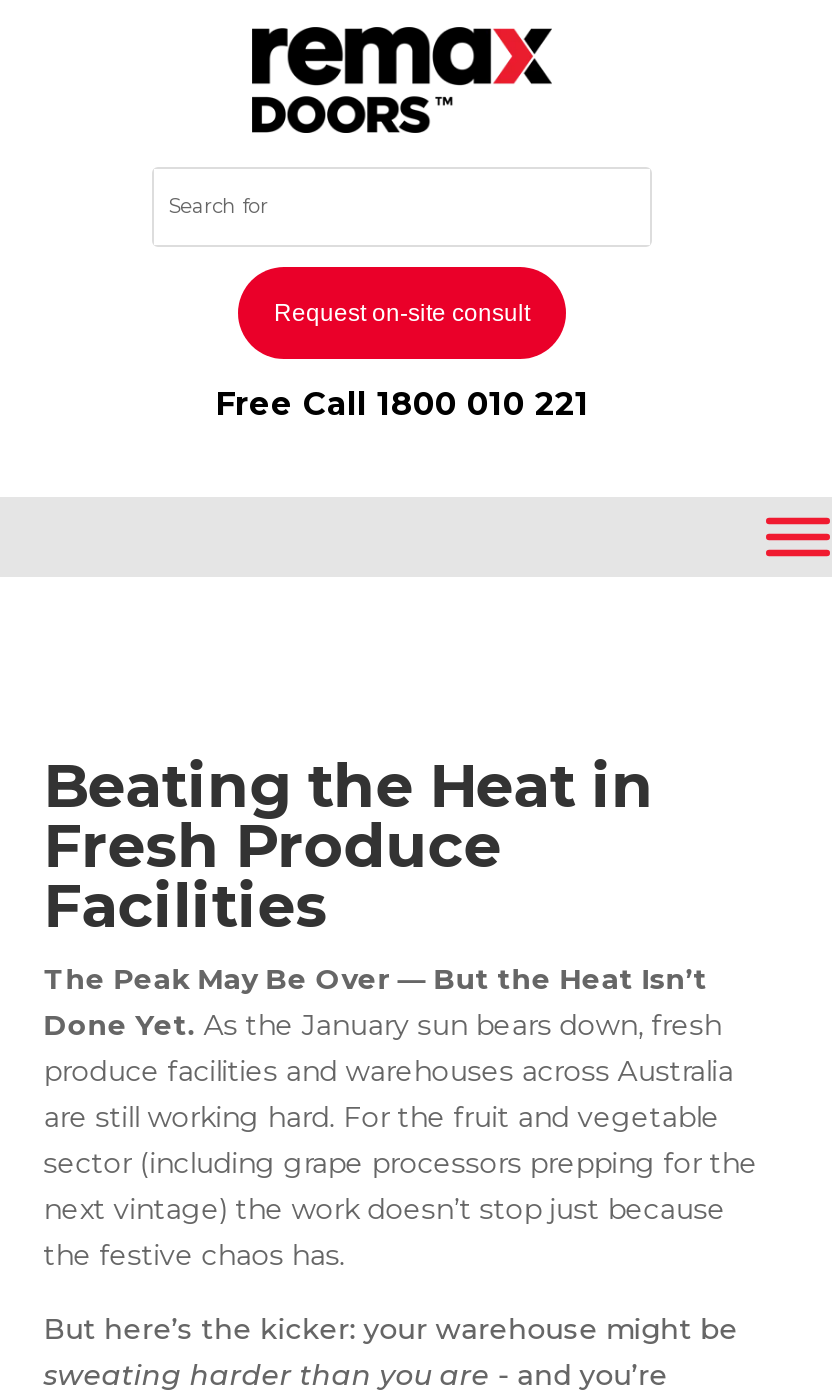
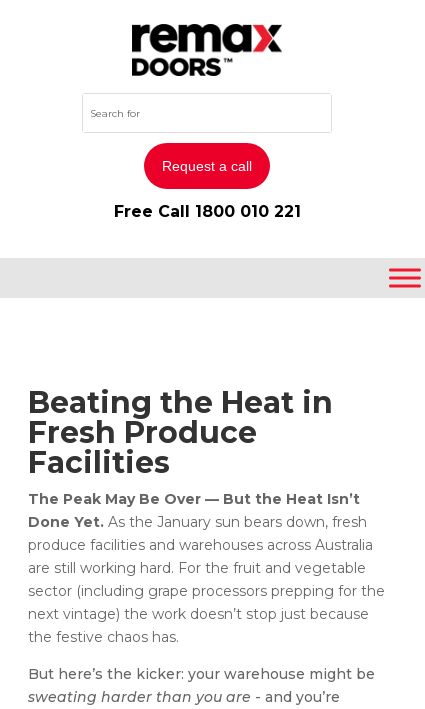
[236,265,530,361] [image] | Request on-site consult -> [125,142,252,190] [image] | Request a call
[492,265,568,361] [image] -> [249,142,289,190] [image]

